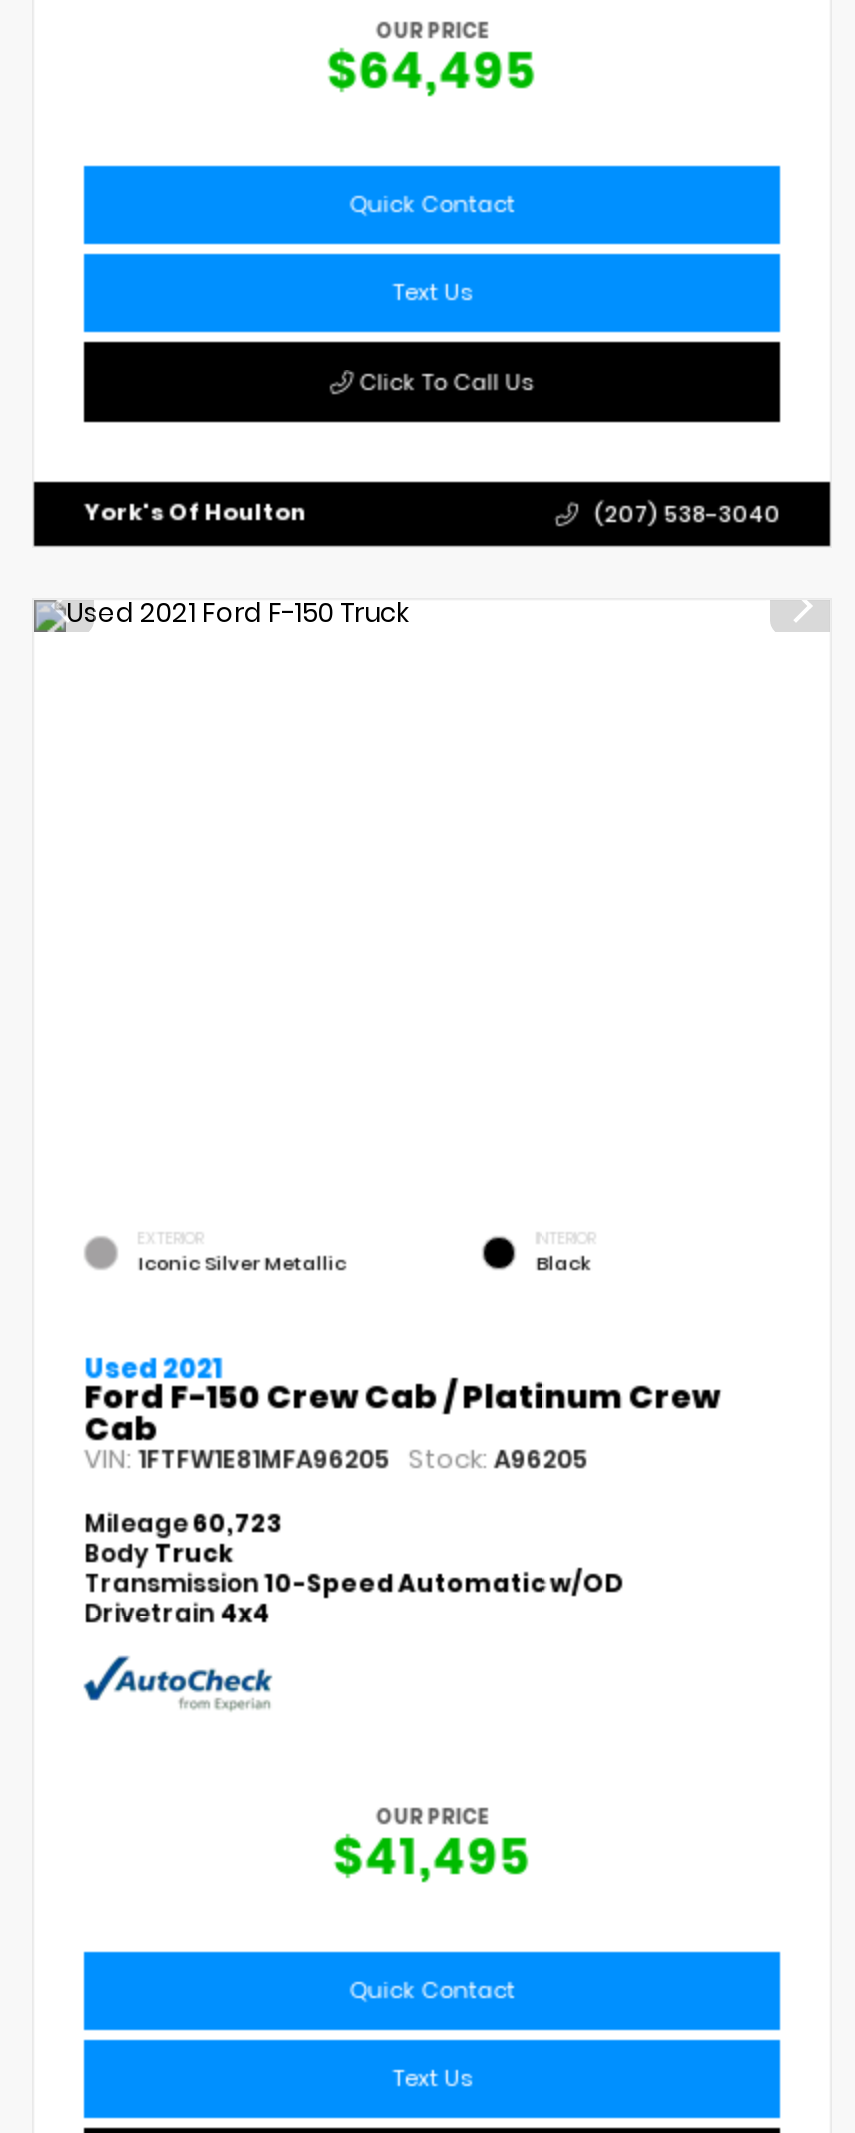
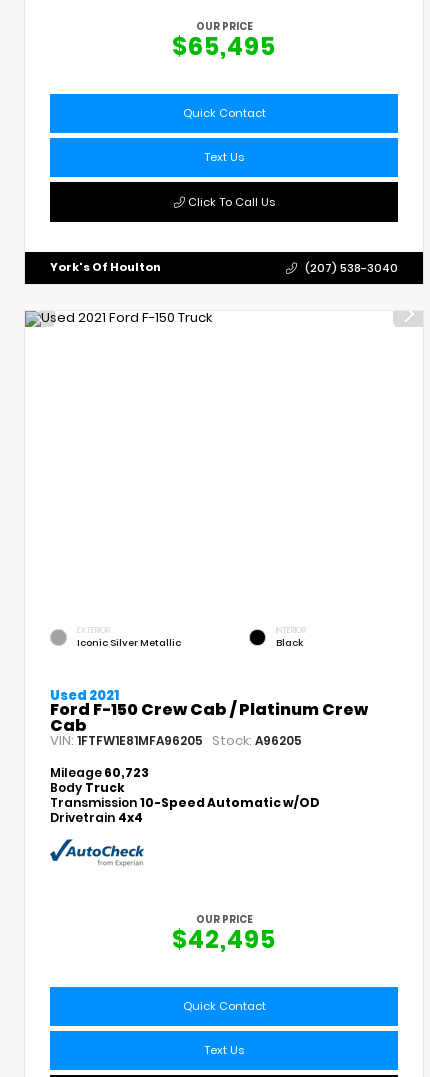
[327,38,537,104] $64,495 -> [172,30,276,63] $65,495
[333,1823,531,1889] $41,495 -> [172,922,276,955] $42,495

